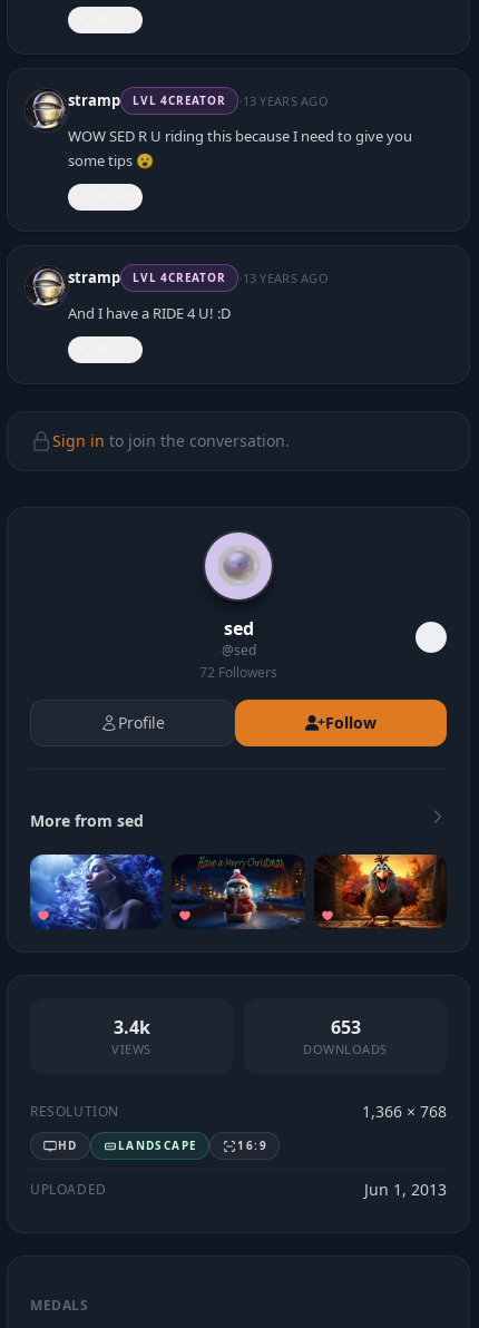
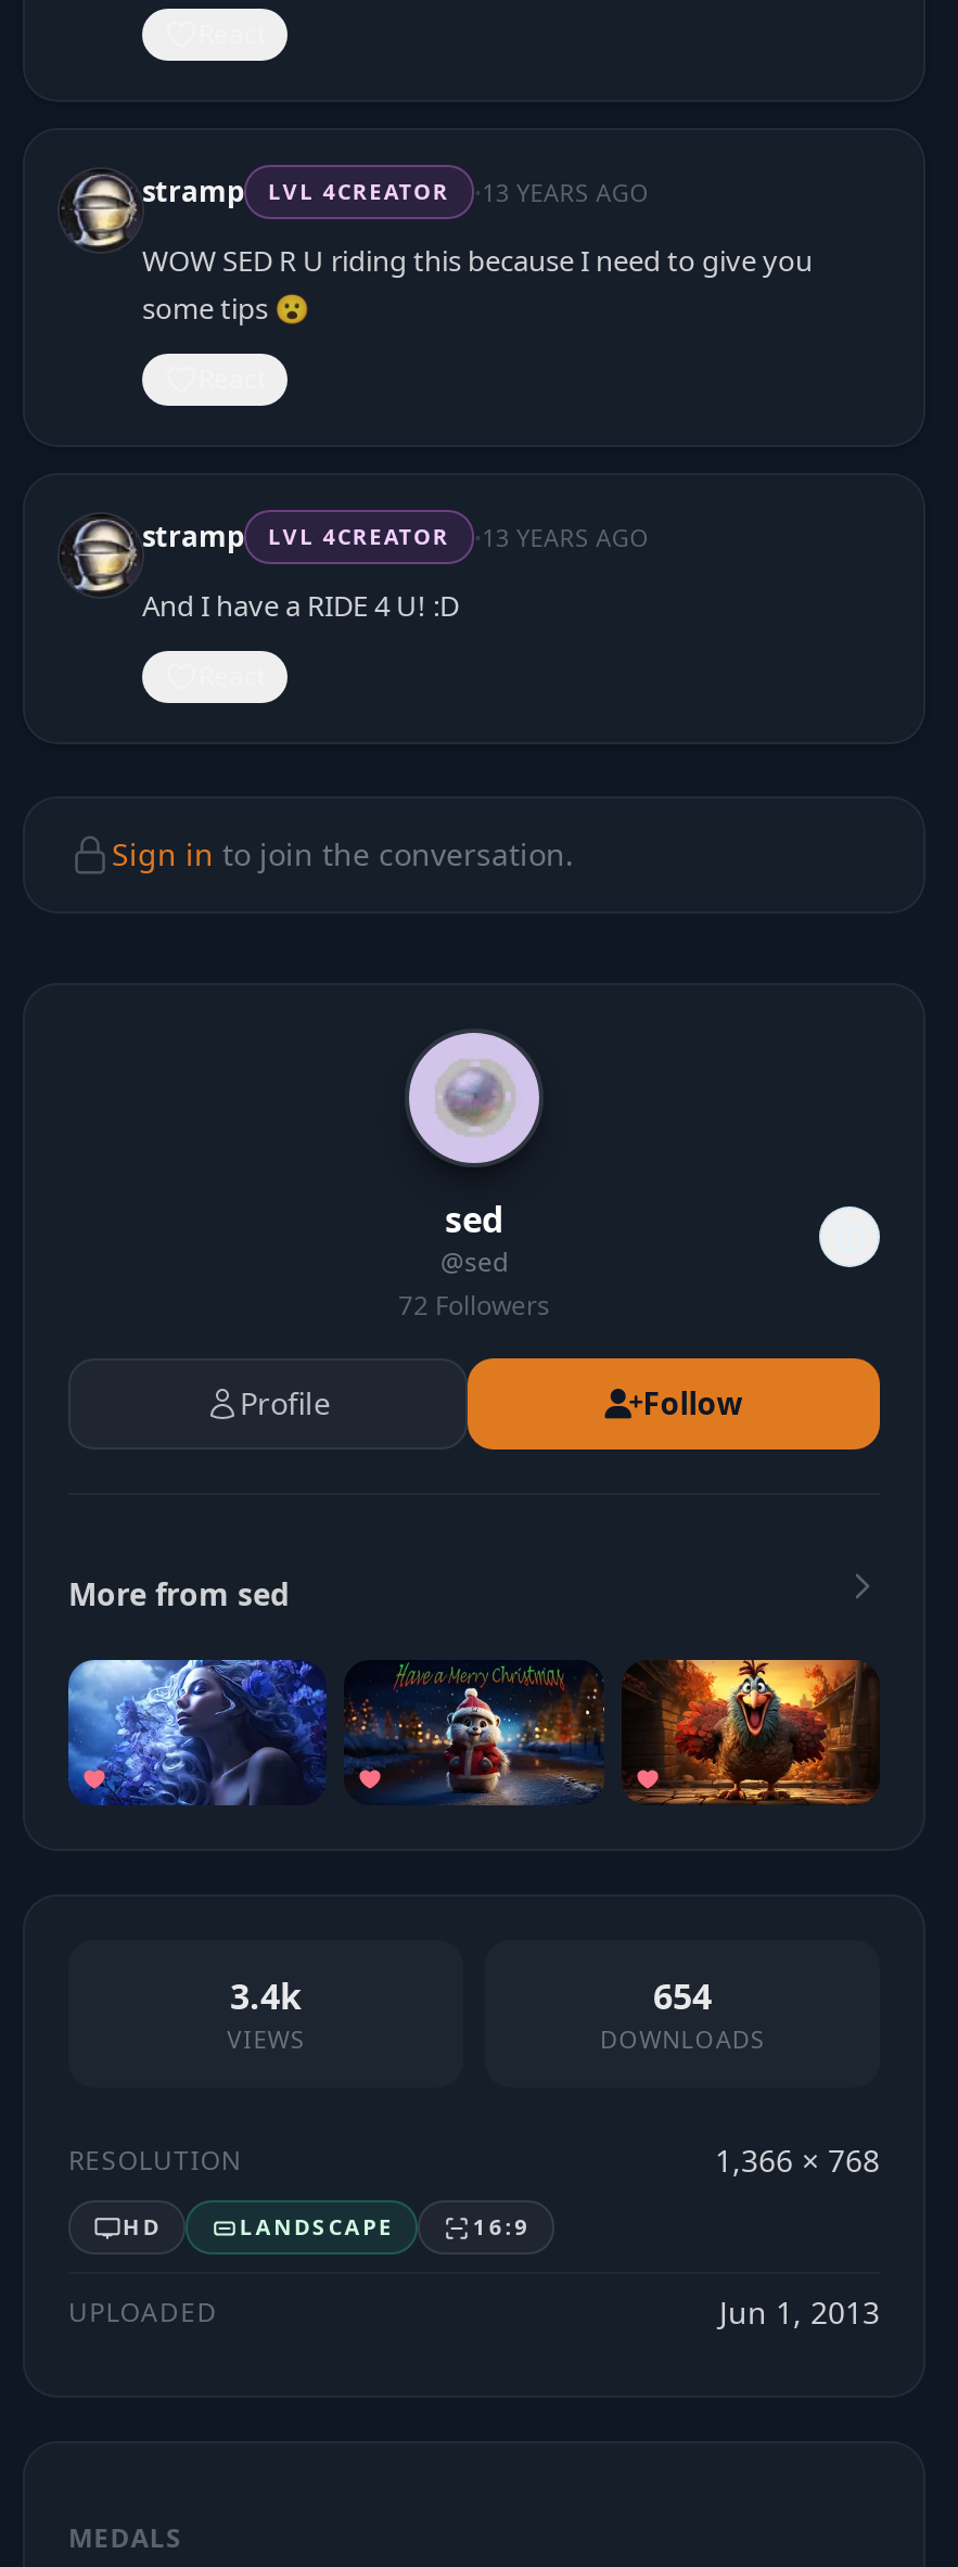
[330,1015,360,1040] 653 -> [653,1973,712,2020] 654

